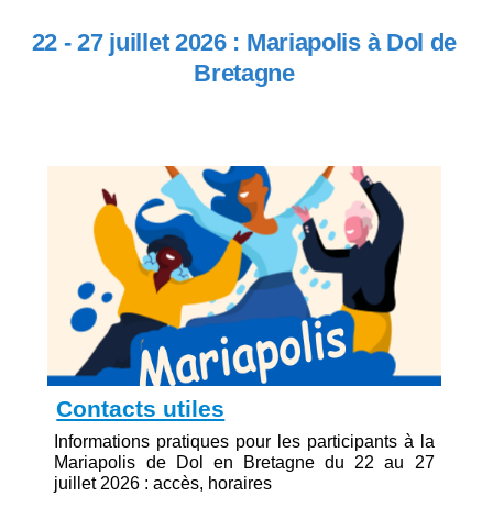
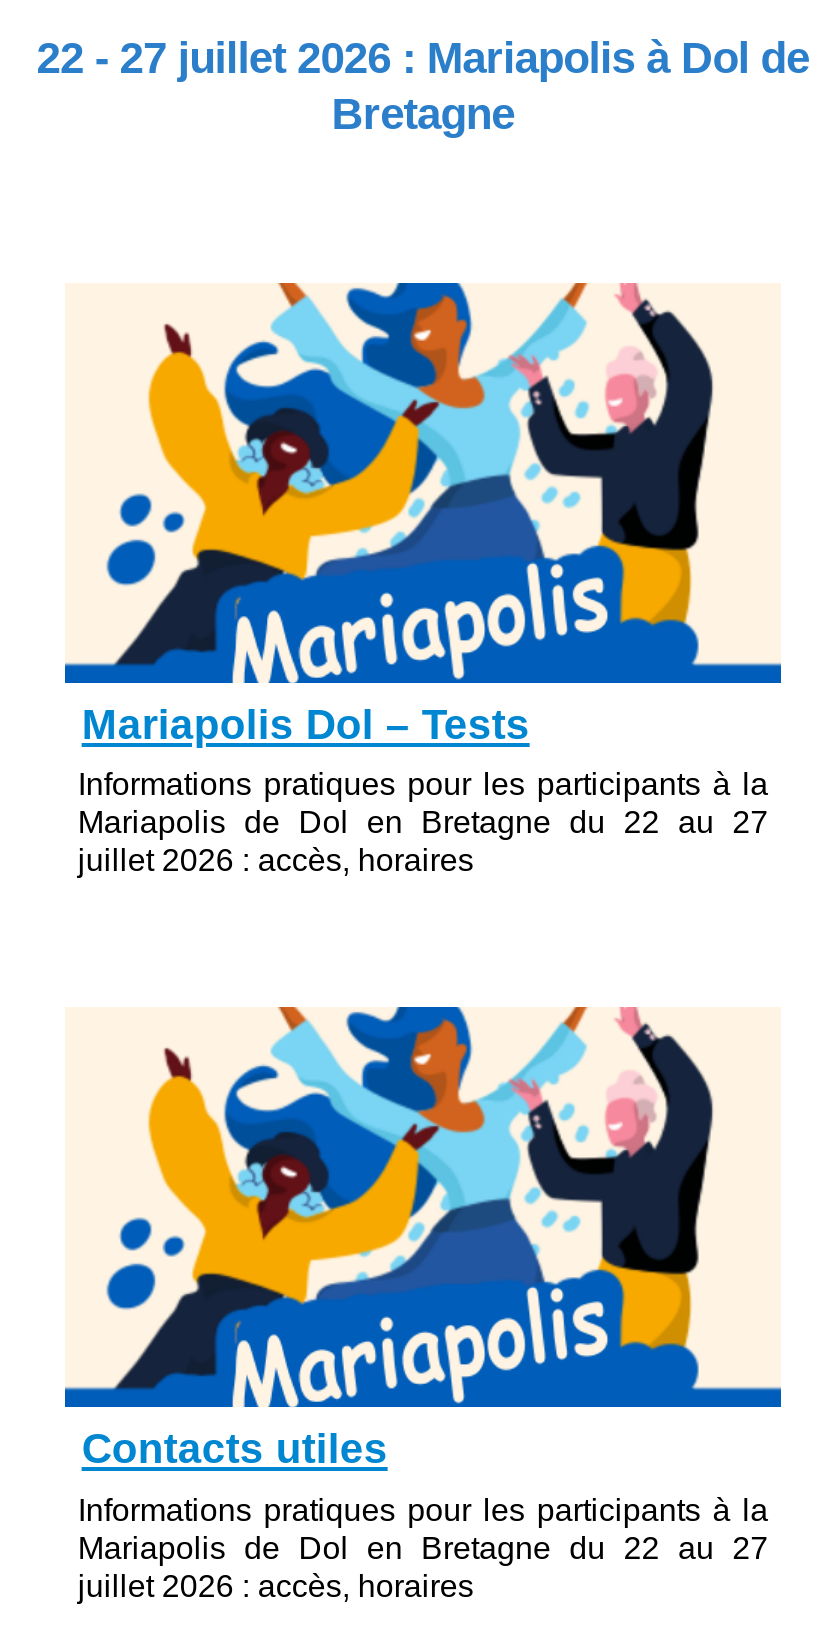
none -> [78,701,768,878] Mariapolis Dol – Tests | Informations pratiques pour les participants à la | Mariapolis de Dol en Bretagne du 22 au 27 | juillet 2026 : accès, horaires

